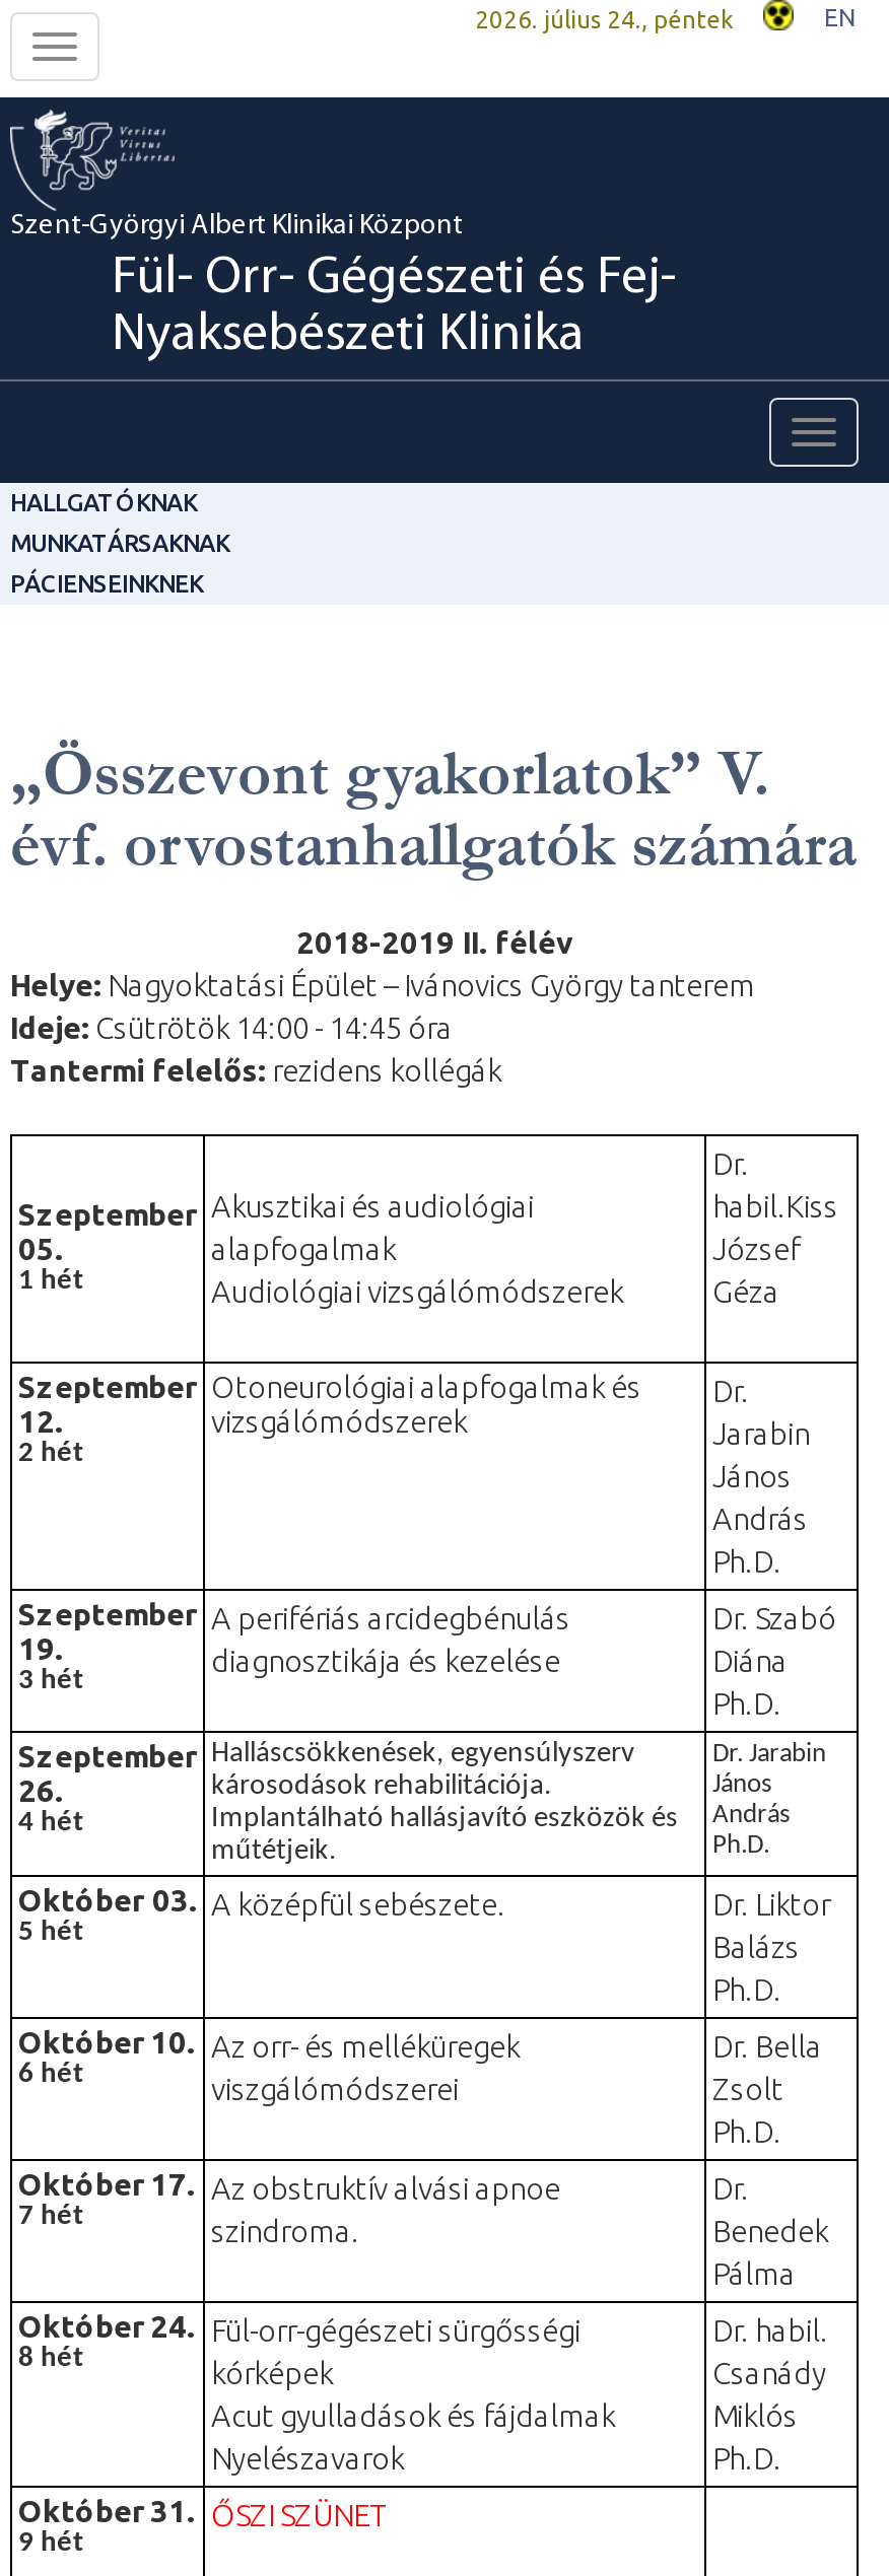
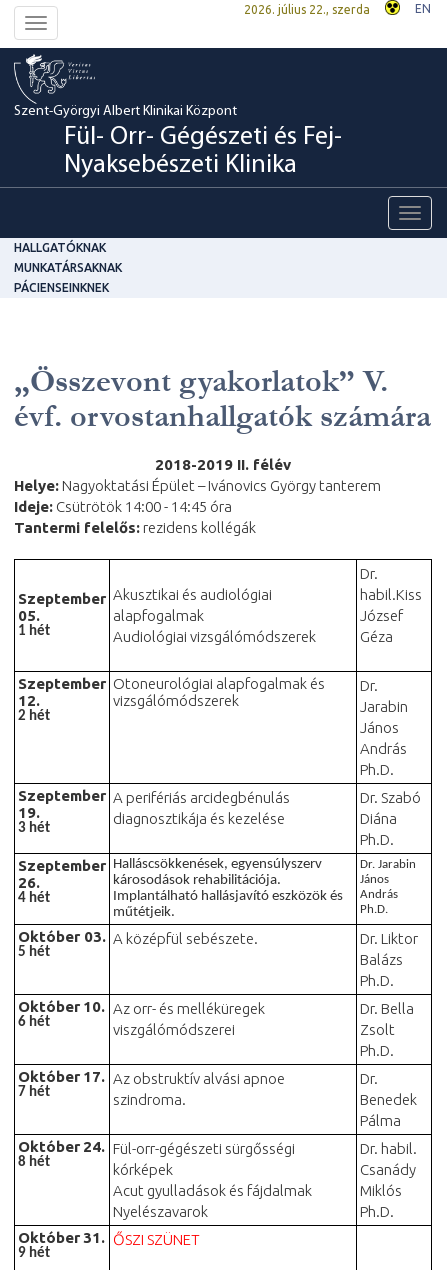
[475,6,733,32] 2026. július 24., péntek -> [244,3,370,16] 2026. július 22., szerda

